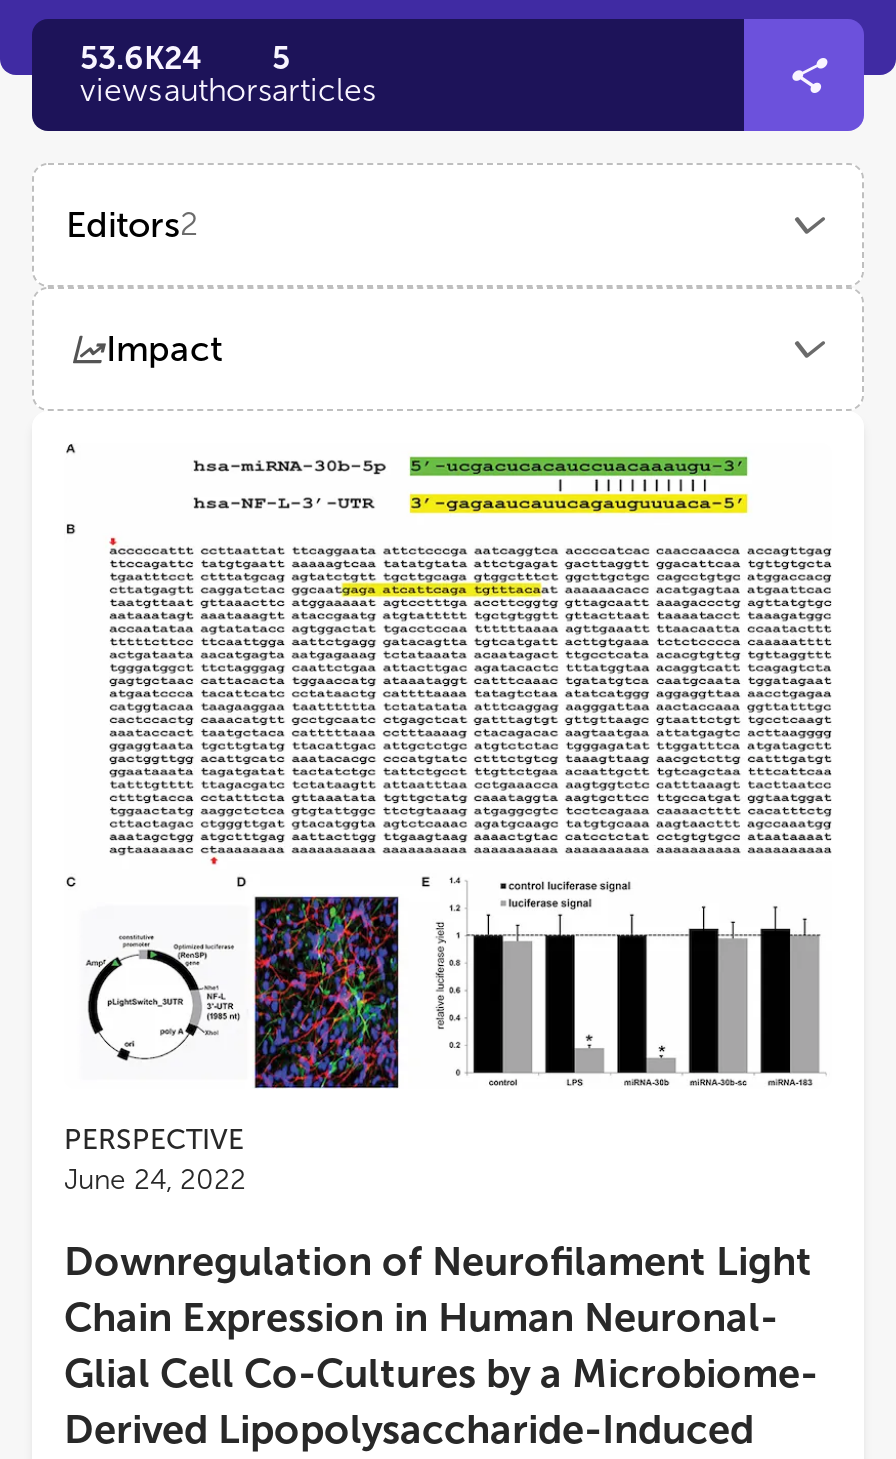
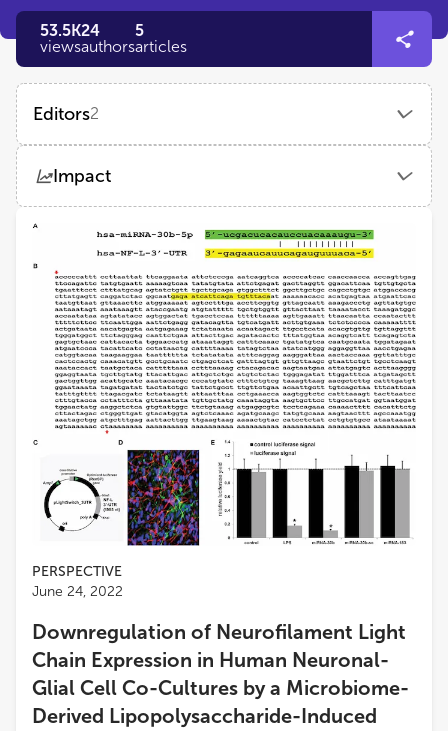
[80,39,290,77] 53.6K 24 5 -> [40,21,144,40] 53.5K 24 5

